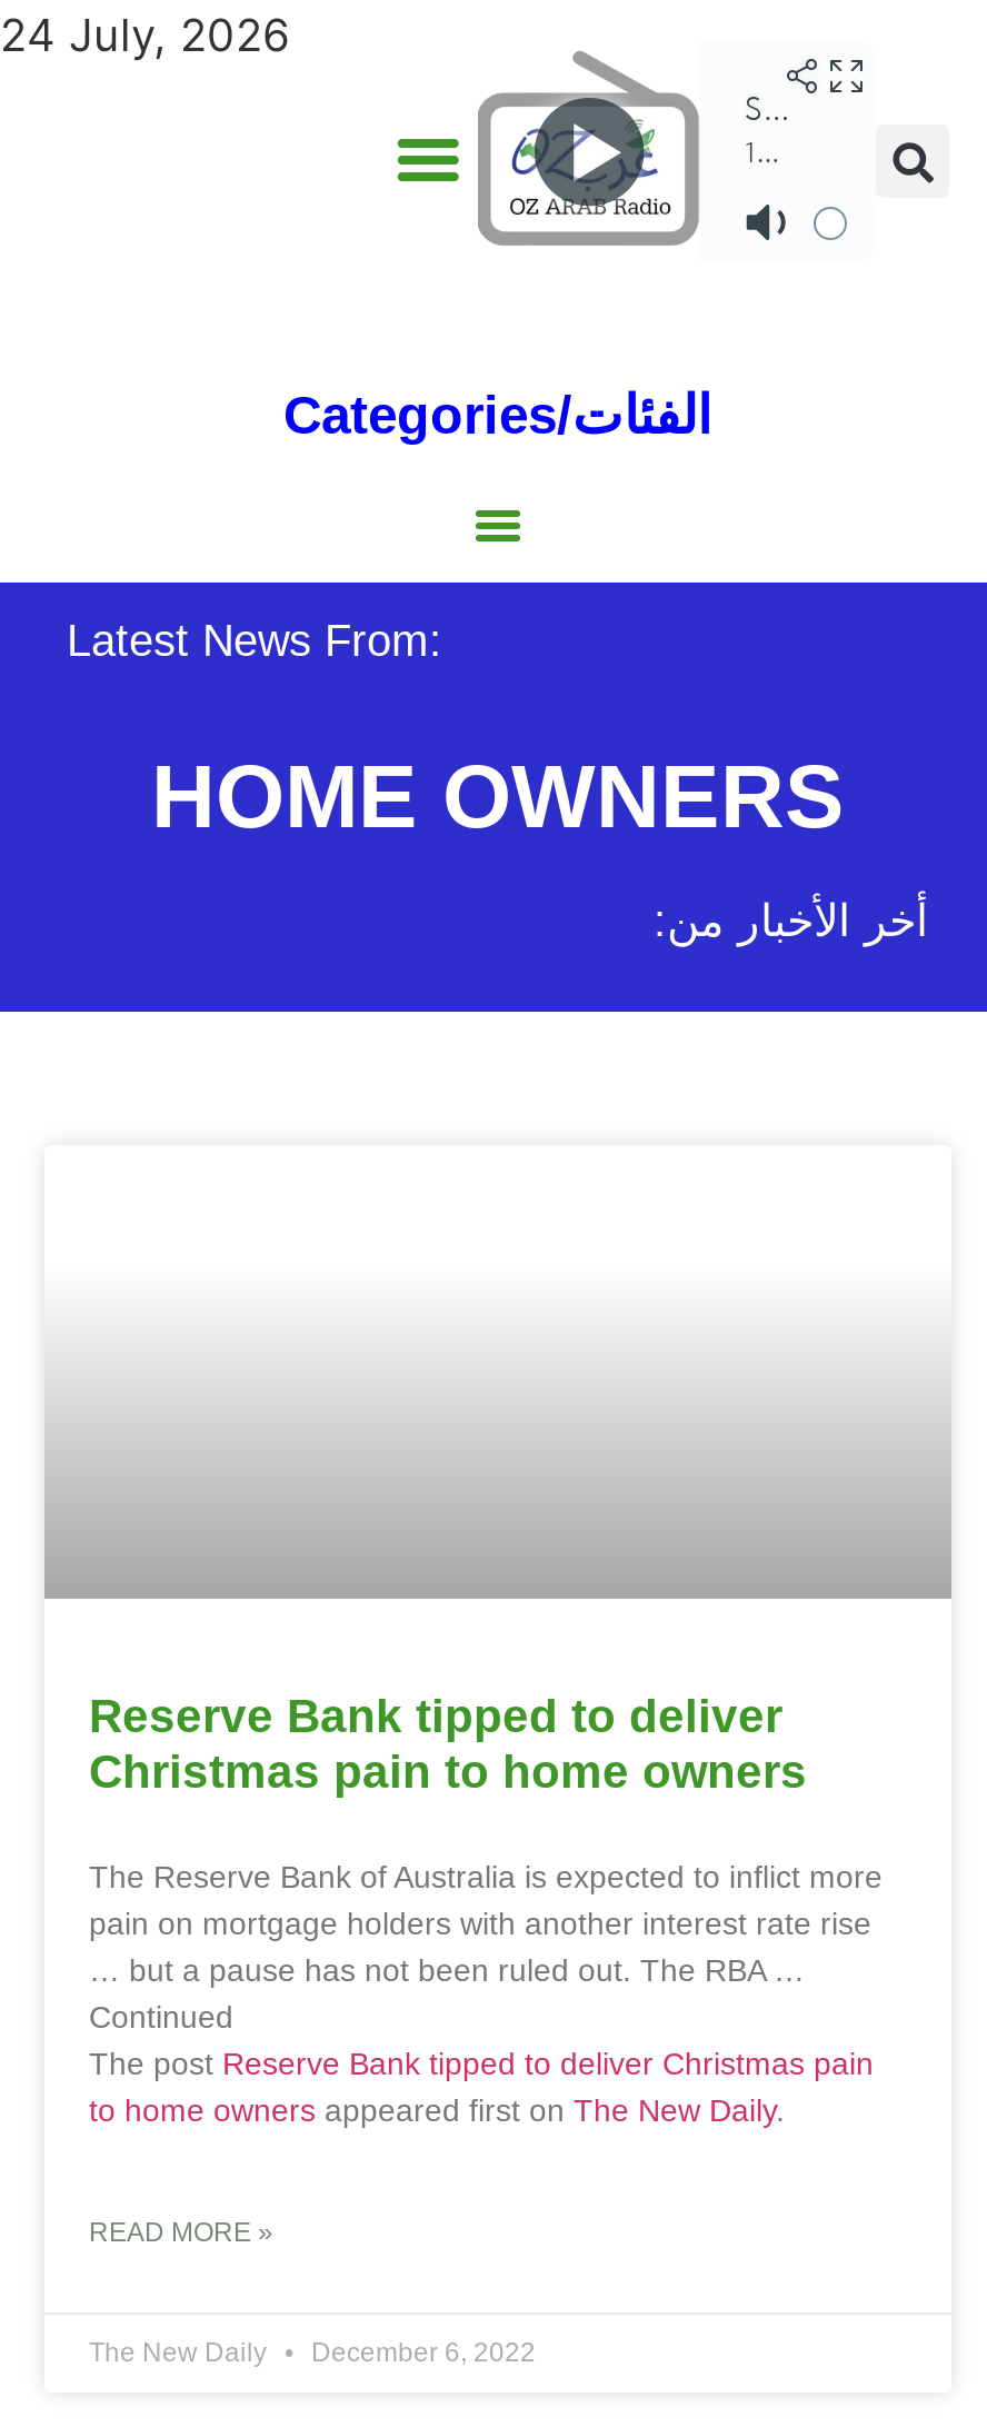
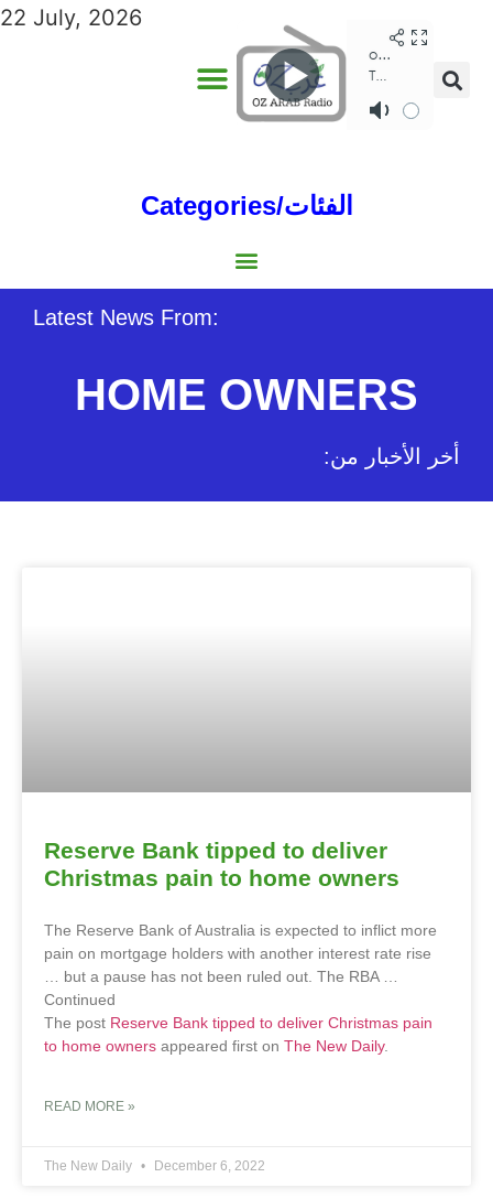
[0,9,289,62] 24 July, 2026 -> [0,4,142,31] 22 July, 2026

